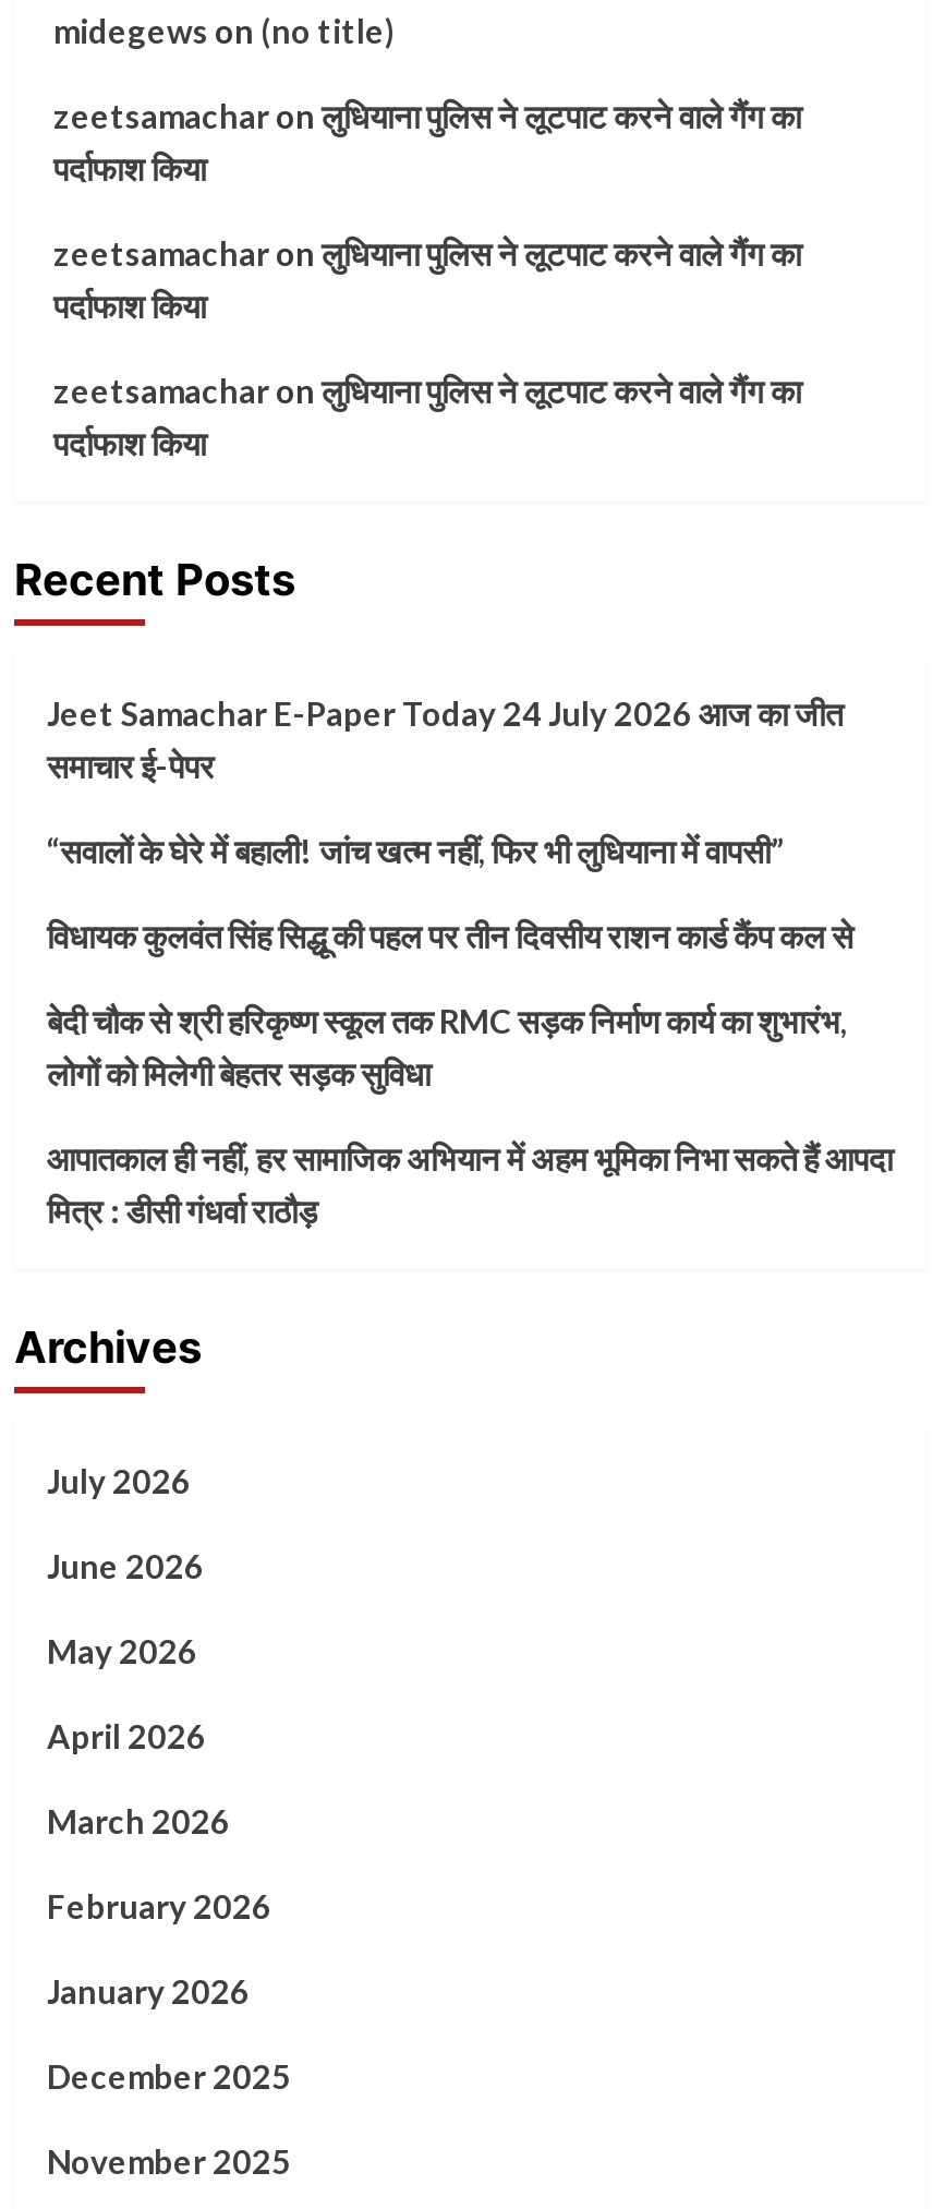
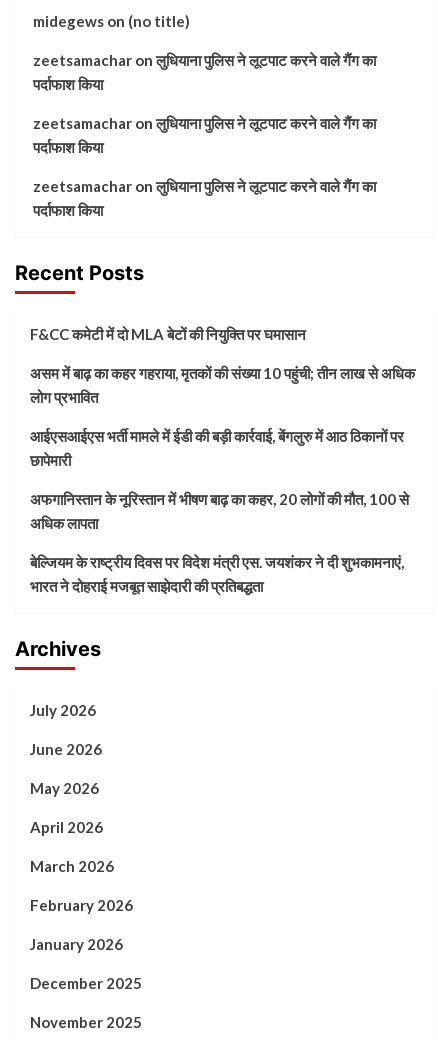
[47,694,843,785] Jeet Samachar E-Paper Today 24 July 2026 आज का जीत | समाचार ई-पेपर -> [30,325,306,343] F&CC कमेटी में दो MLA बेटों की नियुक्ति पर घमासान
[47,831,784,871] “सवालों के घेरे में बहाली! जांच खत्म नहीं, फिर भी लुधियाना में वापसी” -> [30,364,415,406] असम में बाढ़ का कहर गहराया, मृतकों की संख्या 10 पहुंची; तीन लाख से अधिक | लोग प्रभावित
[47,916,853,956] विधायक कुलवंत सिंह सिद्धू की पहल पर तीन दिवसीय राशन कार्ड कैंप कल से -> [30,427,404,469] आईएसआईएस भर्ती मामले में ईडी की बड़ी कार्रवाई, बेंगलुरु में आठ ठिकानों पर | छापेमारी
[47,1001,847,1093] बेदी चौक से श्री हरिकृष्ण स्कूल तक RMC सड़क निर्माण कार्य का शुभारंभ, | लोगों को मिलेगी बेहतर सड़क सुविधा -> [30,490,409,532] अफगानिस्तान के नूरिस्तान में भीषण बाढ़ का कहर, 20 लोगों की मौत, 100 से | अधिक लापता
[47,1139,893,1230] आपातकाल ही नहीं, हर सामाजिक अभियान में अहम भूमिका निभा सकते हैं आपदा | मित्र : डीसी गंधर्वा राठौड़ -> [30,553,404,595] बेल्जियम के राष्ट्रीय दिवस पर विदेश मंत्री एस. जयशंकर ने दी शुभकामनाएं, | भारत ने दोहराई मजबूत साझेदारी की प्रतिबद्धता

